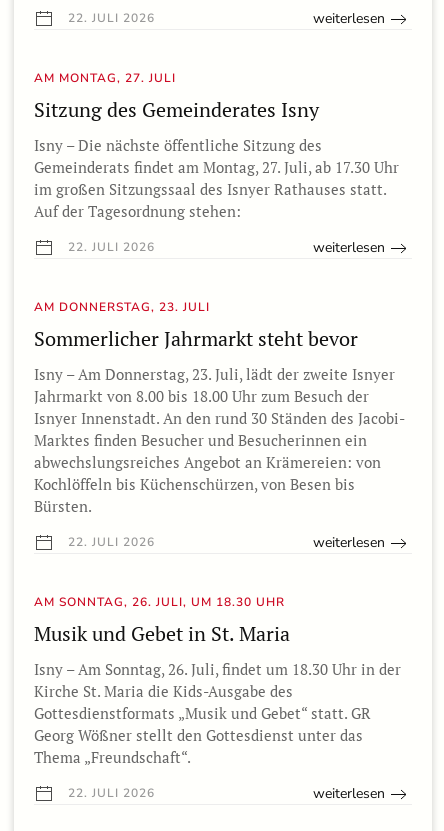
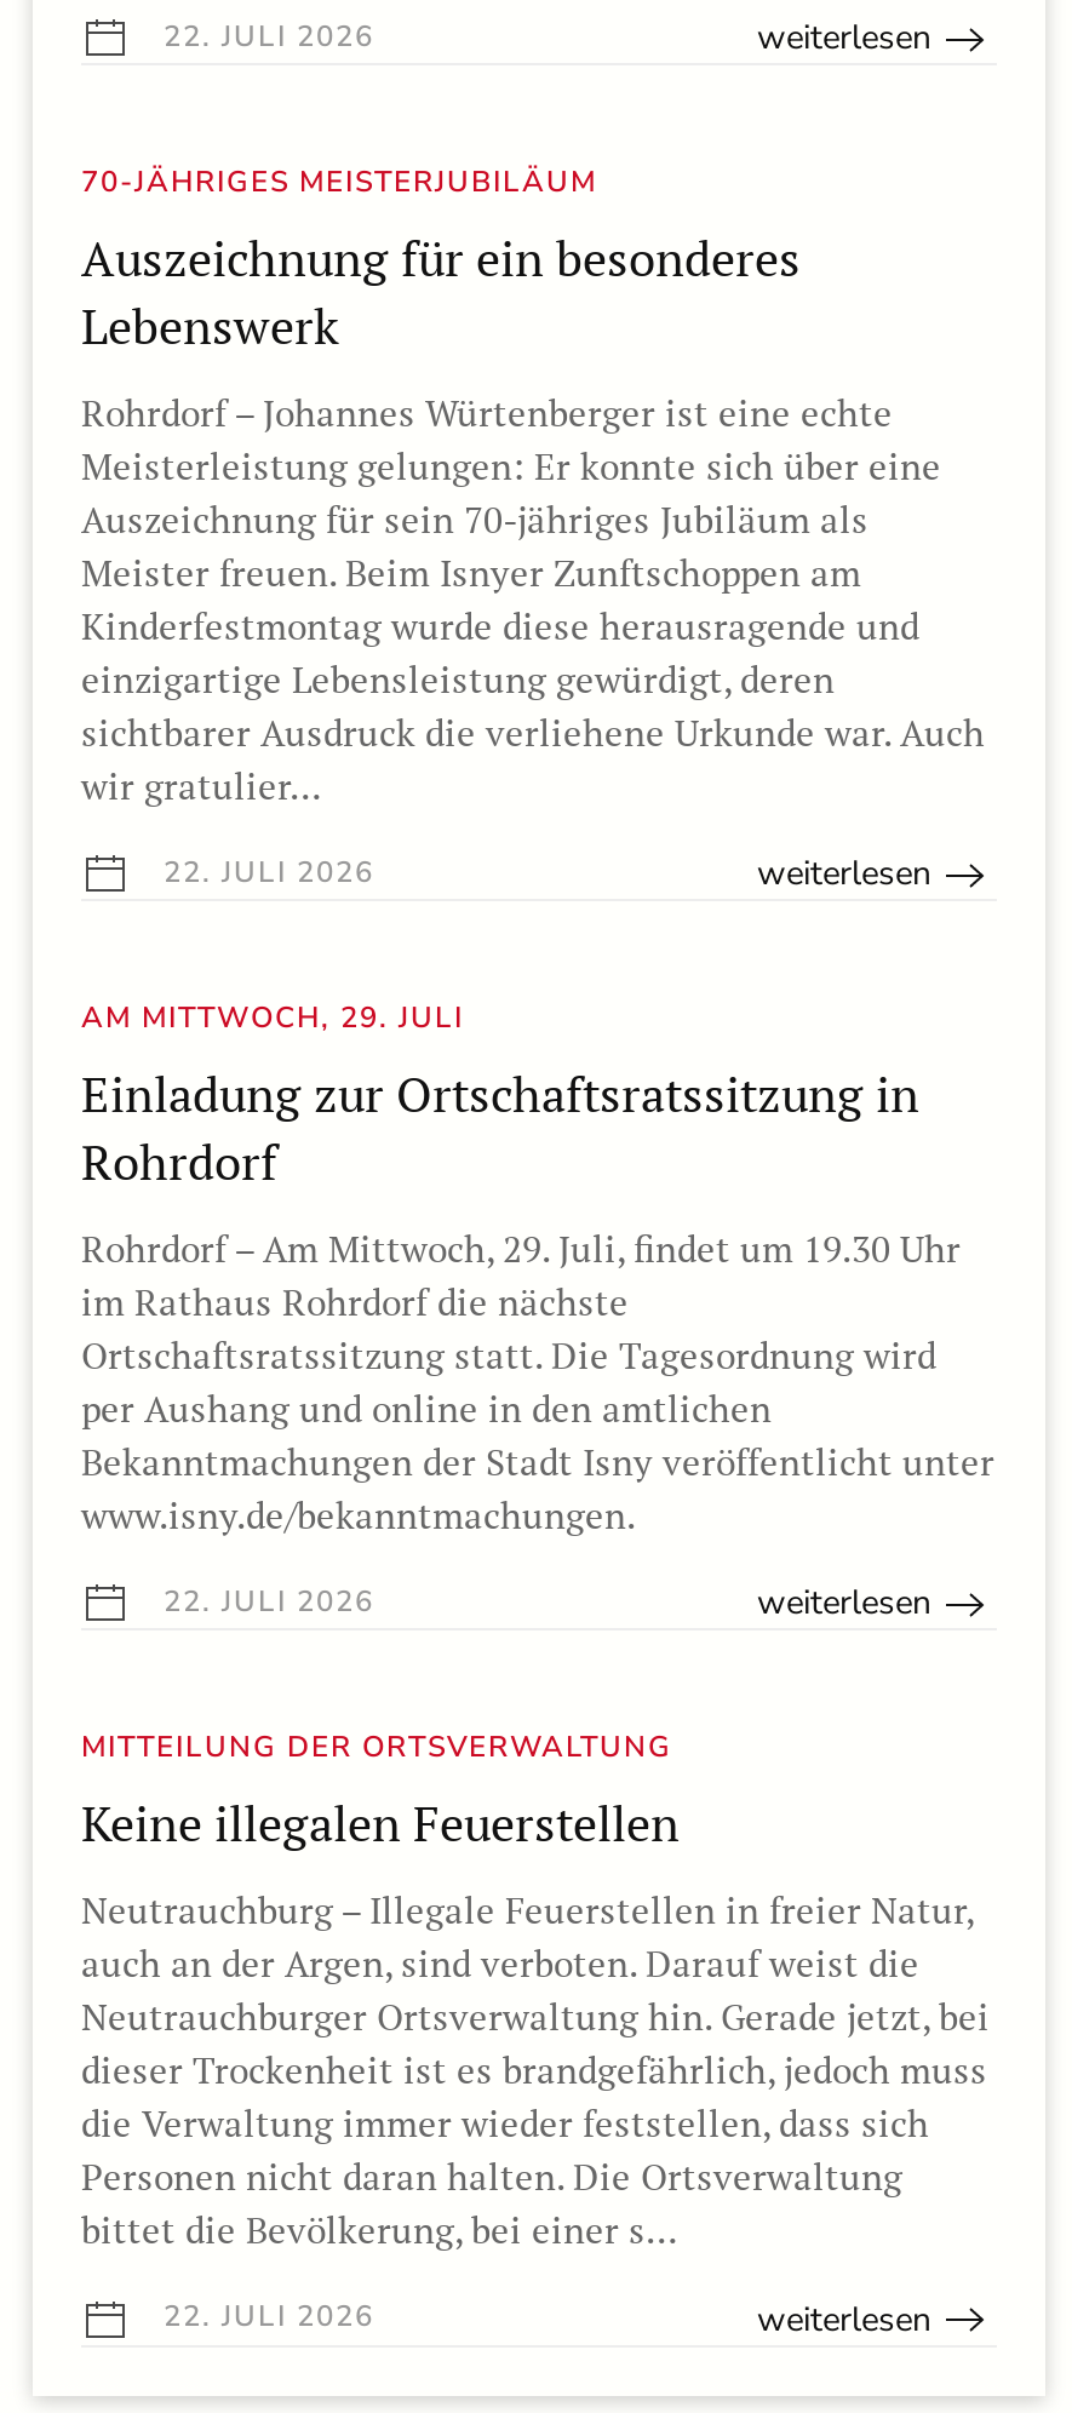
[34,70,399,221] AM MONTAG, 27. JULI | Sitzung des Gemeinderates Isny | Isny – Die nächste öffentliche Sitzung des | Gemeinderats findet am Montag, 27. Juli, ab 17.30 Uhr | im großen Sitzungssaal des Isnyer Rathauses statt. | Auf der Tagesordnung stehen: -> [81,163,985,809] 70-JÄHRIGES MEISTERJUBILÄUM | Auszeichnung für ein besonderes | Lebenswerk | Rohrdorf – Johannes Würtenberger ist eine echte | Meisterleistung gelungen: Er konnte sich über eine | Auszeichnung für sein 70-jähriges Jubiläum als | Meister freuen. Beim Isnyer Zunftschoppen am | Kinderfestmontag wurde diese herausragende und | einzigartige Lebensleistung gewürdigt, deren | sichtbarer Ausdruck die verliehene Urkunde war. Auch | wir gratulier…
[34,299,405,516] AM DONNERSTAG, 23. JULI | Sommerlicher Jahrmarkt steht bevor | Isny – Am Donnerstag, 23. Juli, lädt der zweite Isnyer | Jahrmarkt von 8.00 bis 18.00 Uhr zum Besuch der | Isnyer Innenstadt. An den rund 30 Ständen des Jacobi- | Marktes finden Besucher und Besucherinnen ein | abwechslungsreiches Angebot an Krämereien: von | Kochlöffeln bis Küchenschürzen, von Besen bis | Bürsten. -> [81,999,994,1539] AM MITTWOCH, 29. JULI | Einladung zur Ortschaftsratssitzung in | Rohrdorf | Rohrdorf – Am Mittwoch, 29. Juli, findet um 19.30 Uhr | im Rathaus Rohrdorf die nächste | Ortschaftsratssitzung statt. Die Tagesordnung wird | per Aushang und online in den amtlichen | Bekanntmachungen der Stadt Isny veröffentlicht unter | www.isny.de/bekanntmachungen.
[34,594,401,767] AM SONNTAG, 26. JULI, UM 18.30 UHR | Musik und Gebet in St. Maria | Isny – Am Sonntag, 26. Juli, findet um 18.30 Uhr in der | Kirche St. Maria die Kids-Ausgabe des | Gottesdienstformats „Musik und Gebet“ statt. GR | Georg Wößner stellt den Gottesdienst unter das | Thema „Freundschaft“. -> [81,1728,990,2254] MITTEILUNG DER ORTSVERWALTUNG | Keine illegalen Feuerstellen | Neutrauchburg – Illegale Feuerstellen in freier Natur, | auch an der Argen, sind verboten. Darauf weist die | Neutrauchburger Ortsverwaltung hin. Gerade jetzt, bei | dieser Trockenheit ist es brandgefährlich, jedoch muss | die Verwaltung immer wieder feststellen, dass sich | Personen nicht daran halten. Die Ortsverwaltung | bittet die Bevölkerung, bei einer s…

